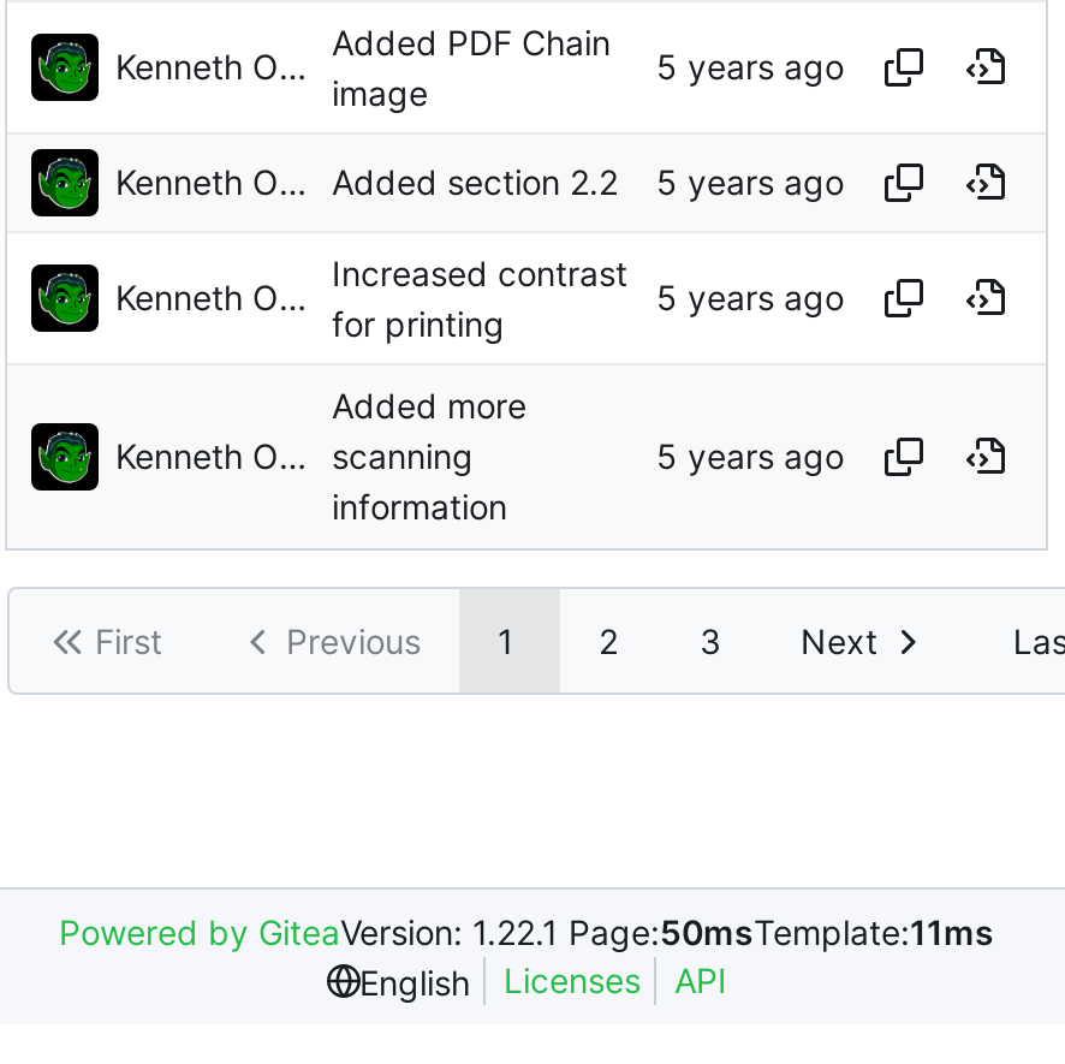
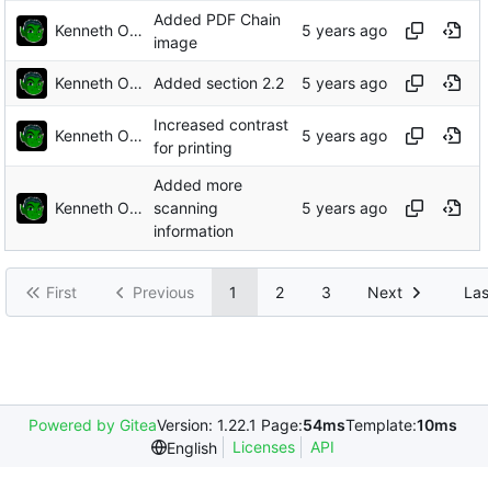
[59,911,994,952] Powered by GiteaVersion: 1.22.1 Page:50msTemplate:11ms -> [28,415,457,434] Powered by GiteaVersion: 1.22.1 Page:54msTemplate:10ms

